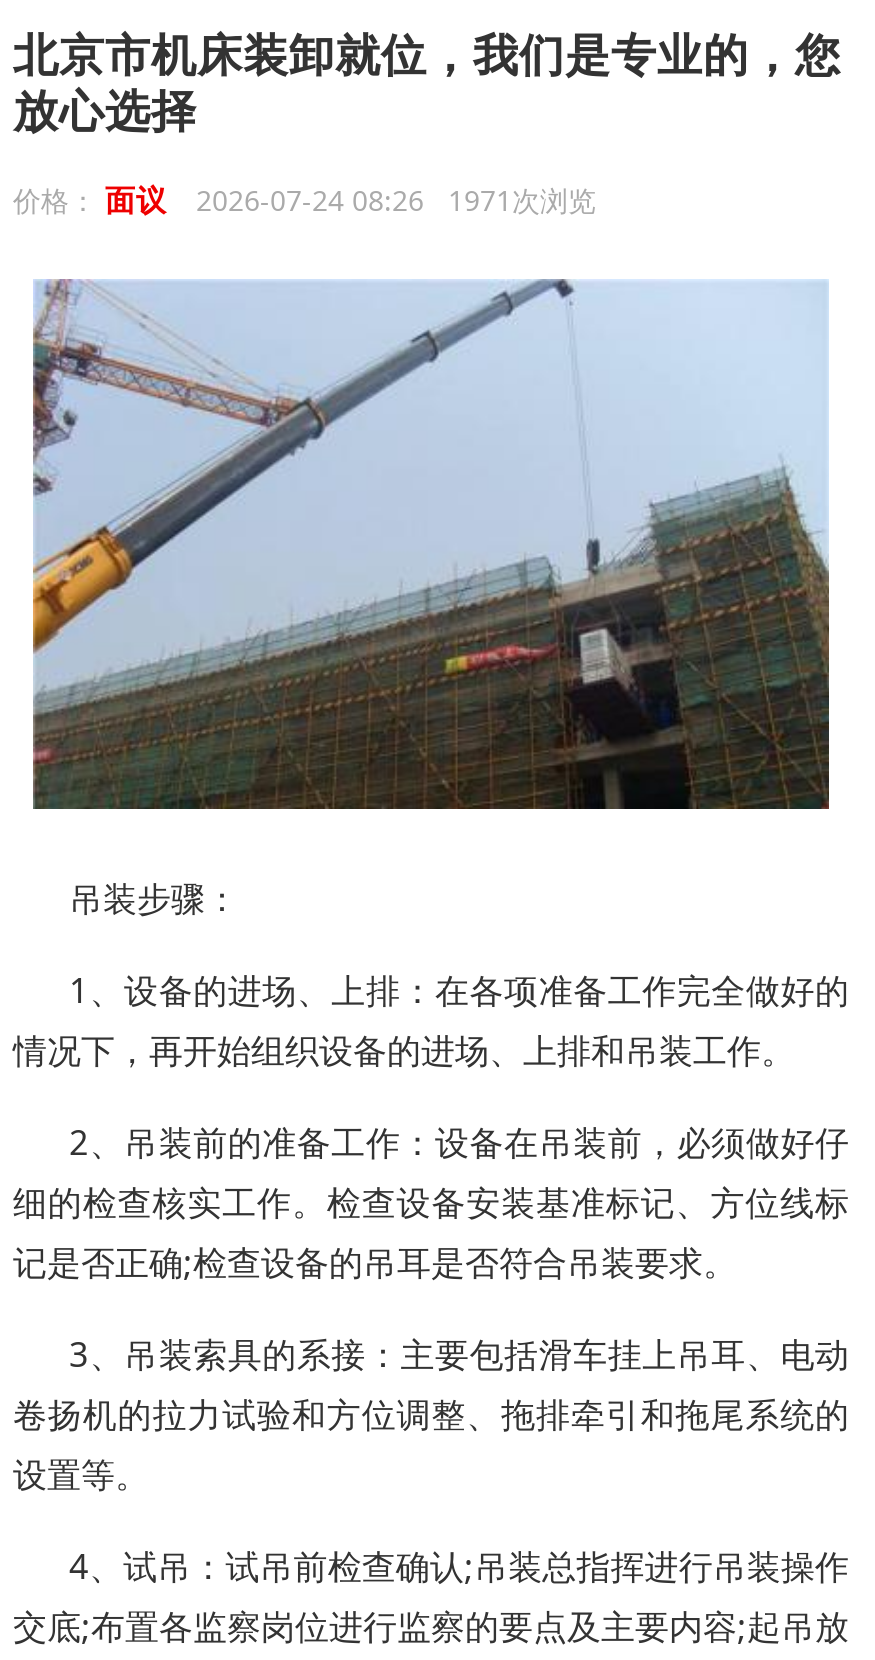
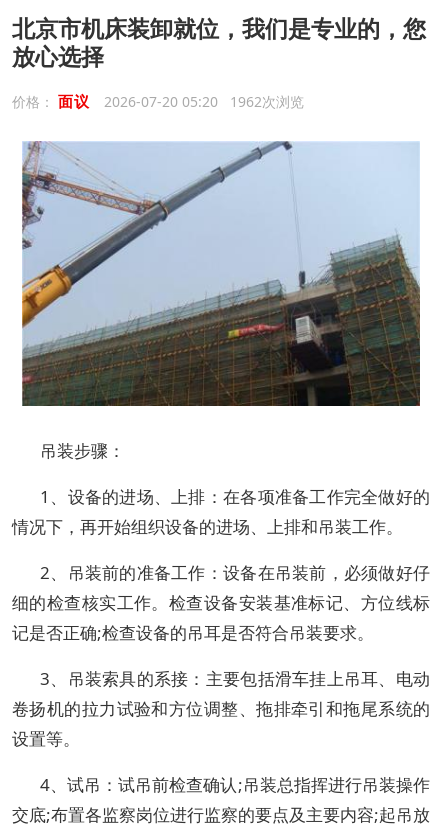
[13,179,596,219] 价格：面议 2026-07-24 08:26 1971次浏览 -> [12,91,303,111] 价格：面议 2026-07-20 05:20 1962次浏览

